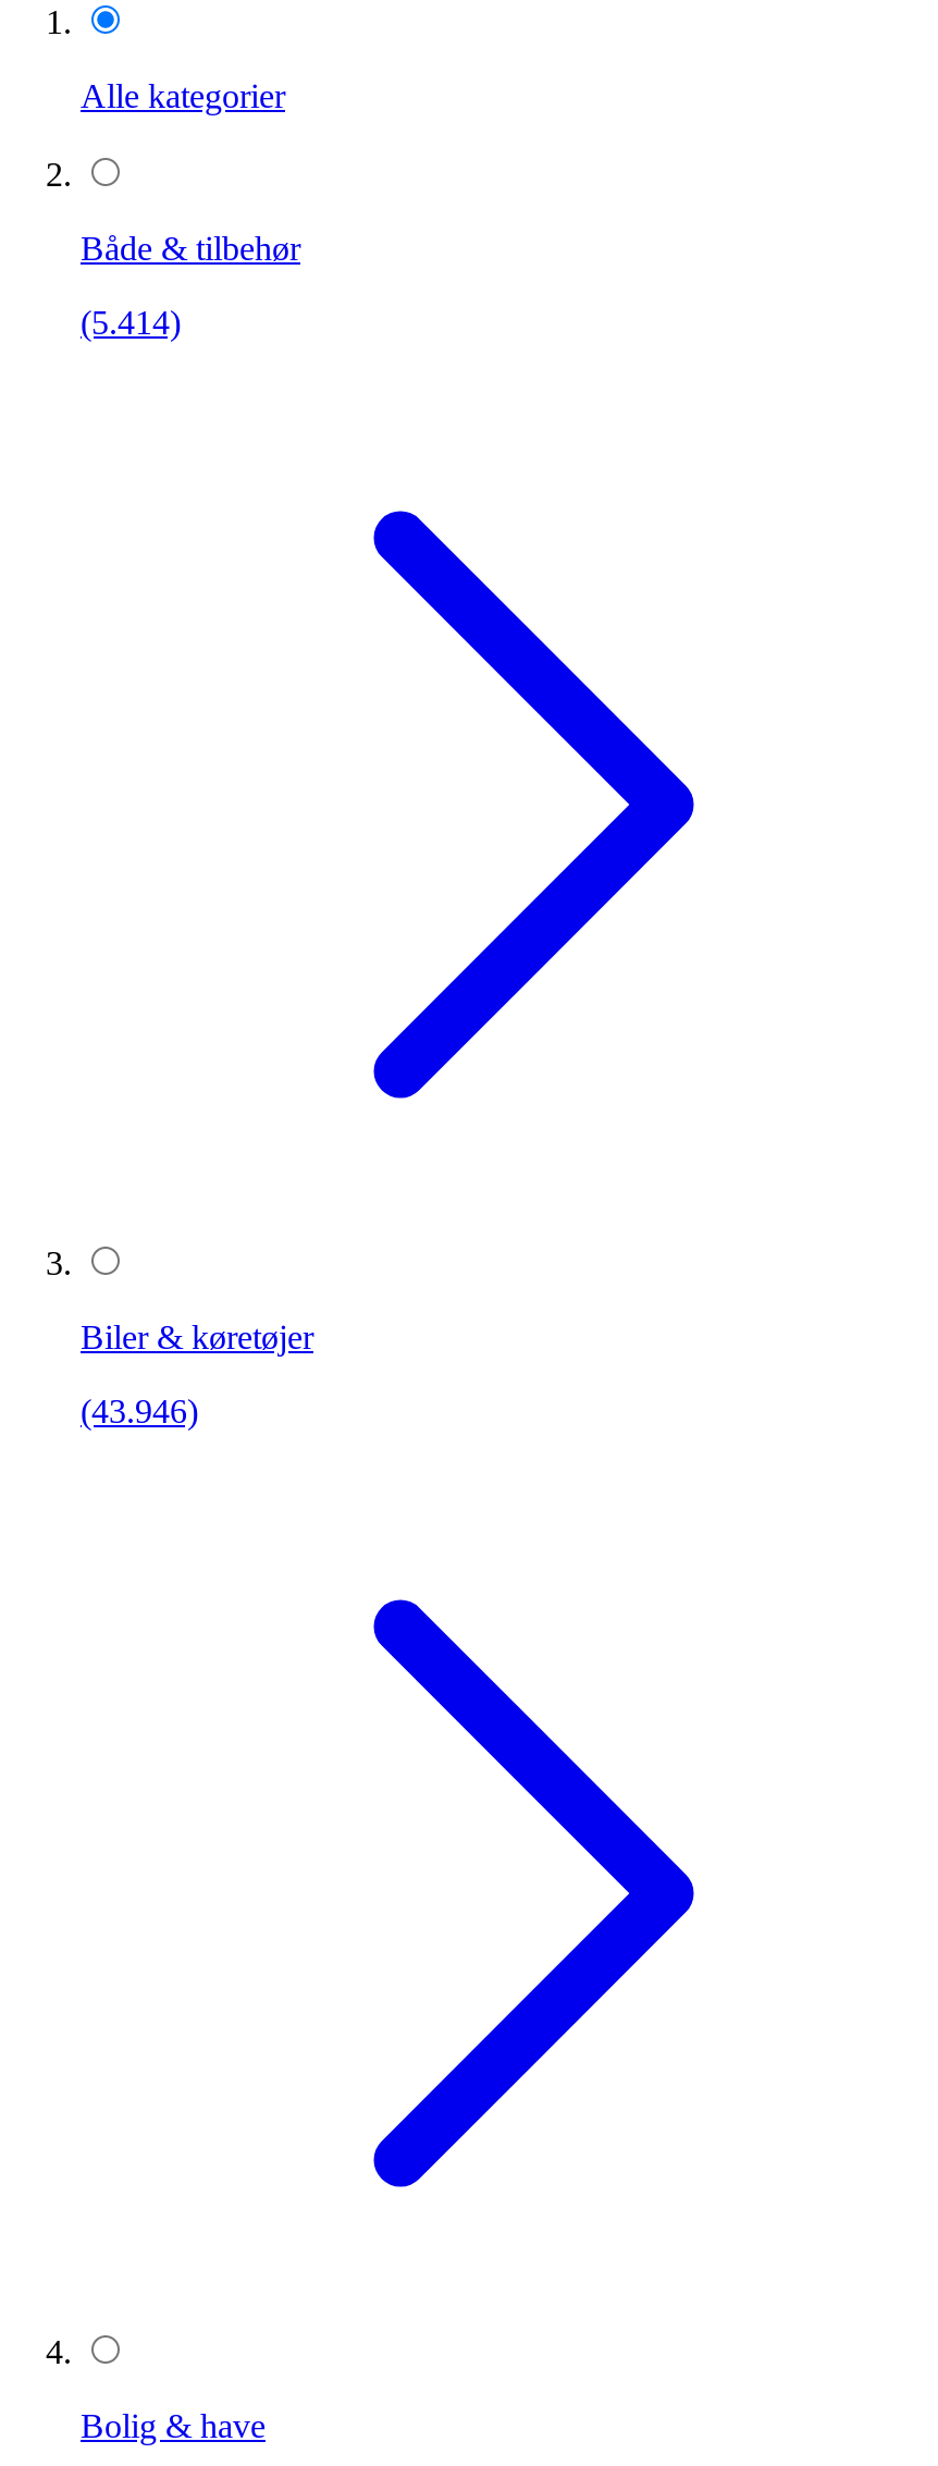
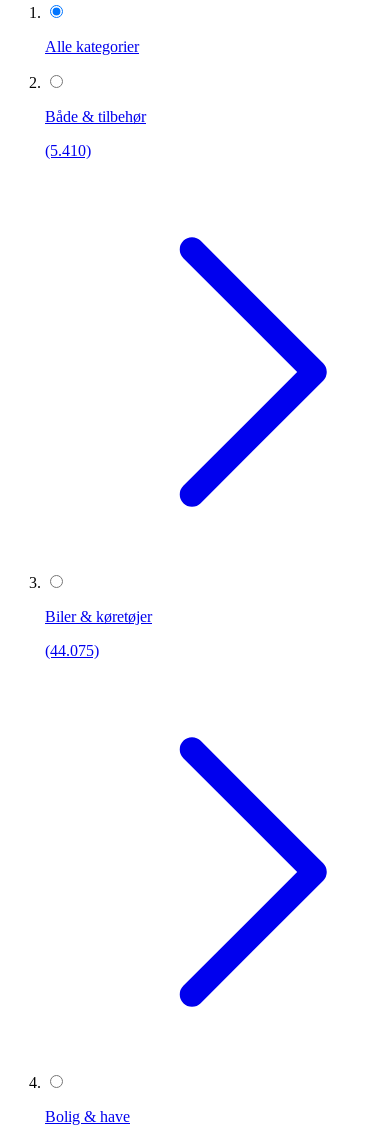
[81,303,181,340] (5.414) -> [45,142,91,159] (5.410)
[81,1392,198,1429] (43.946) -> [45,642,99,659] (44.075)

